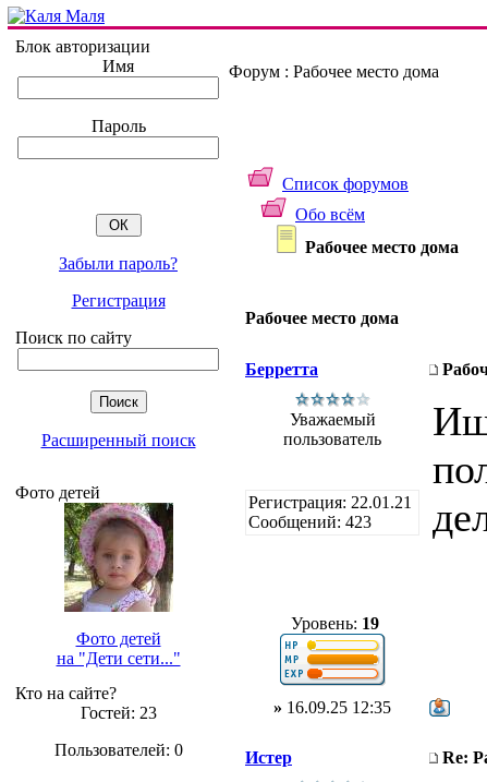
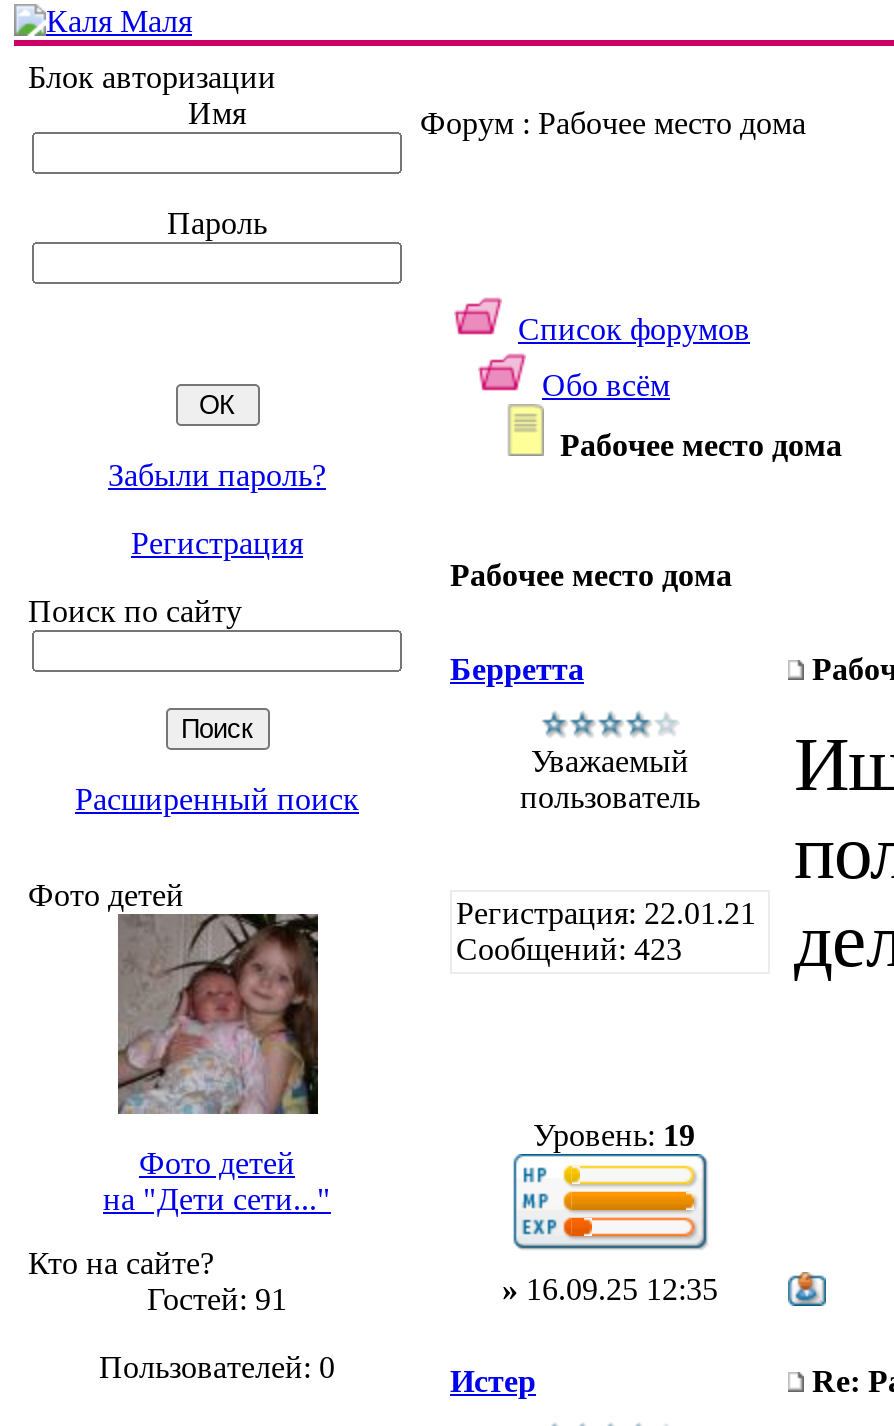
[63,502,174,612] [image] -> [116,912,320,1116] [image]
[80,703,156,722] Гостей: 23 -> [147,1282,287,1316] Гостей: 91

